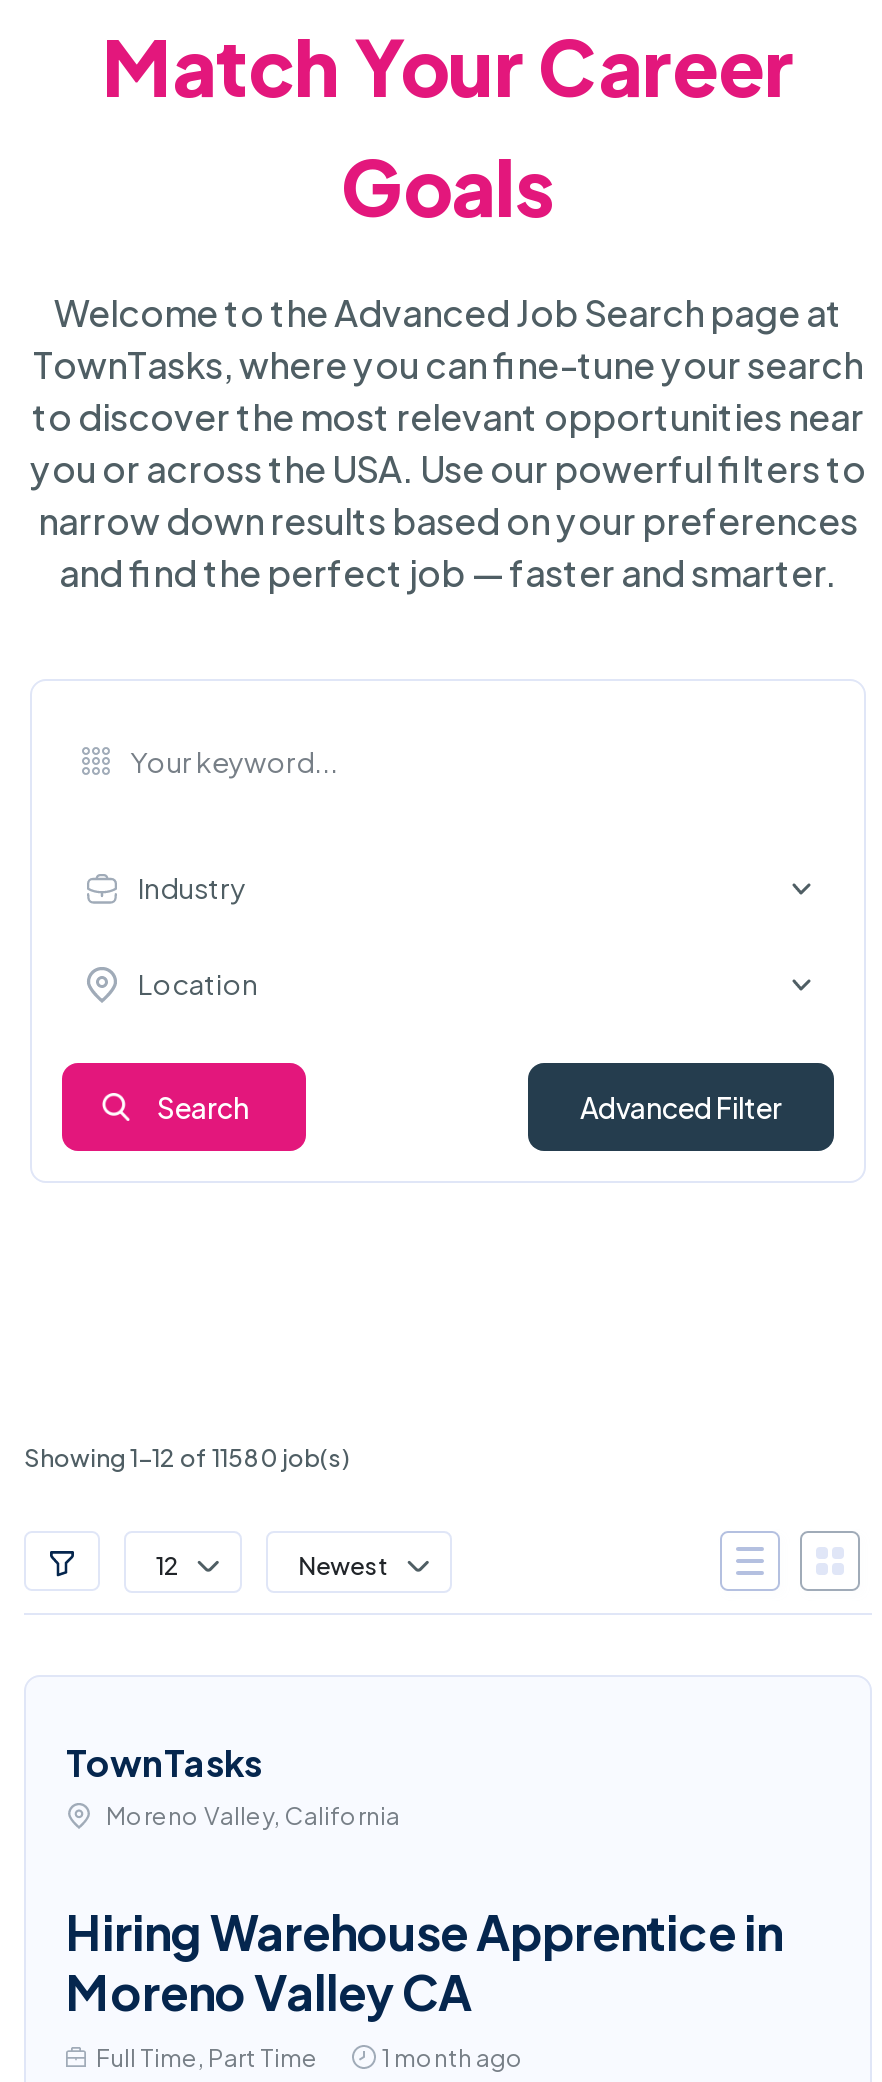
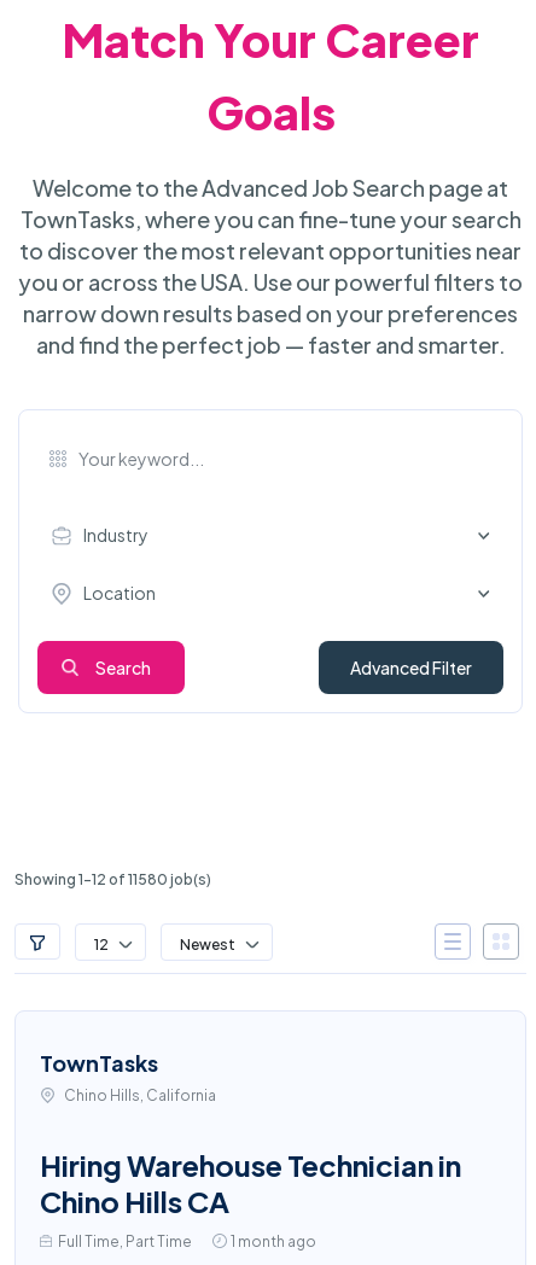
[106,1801,400,1831] Moreno Valley, California -> [64,1086,216,1104] Chino Hills, California
[66,1901,782,1961] Hiring Warehouse Apprentice in -> [40,1147,461,1183] Hiring Warehouse Technician in
[66,1961,472,2021] Moreno Valley CA -> [40,1183,229,1219] Chino Hills CA

